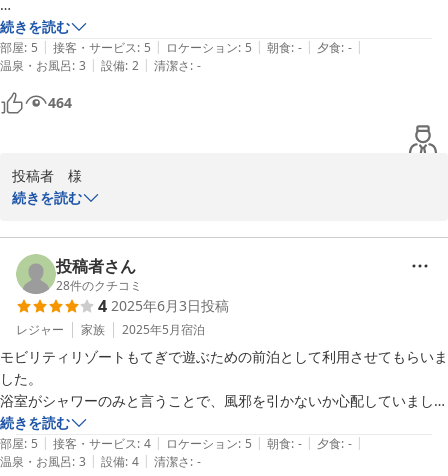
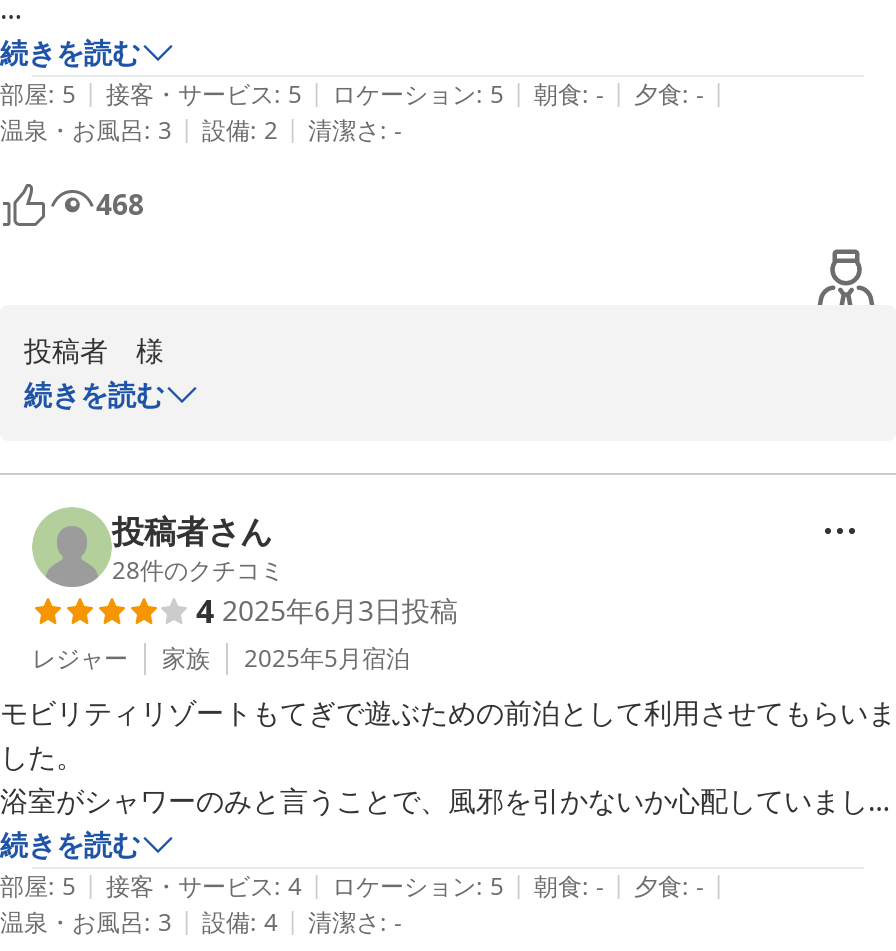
[48,93,72,112] 464 -> [96,185,144,223] 468

